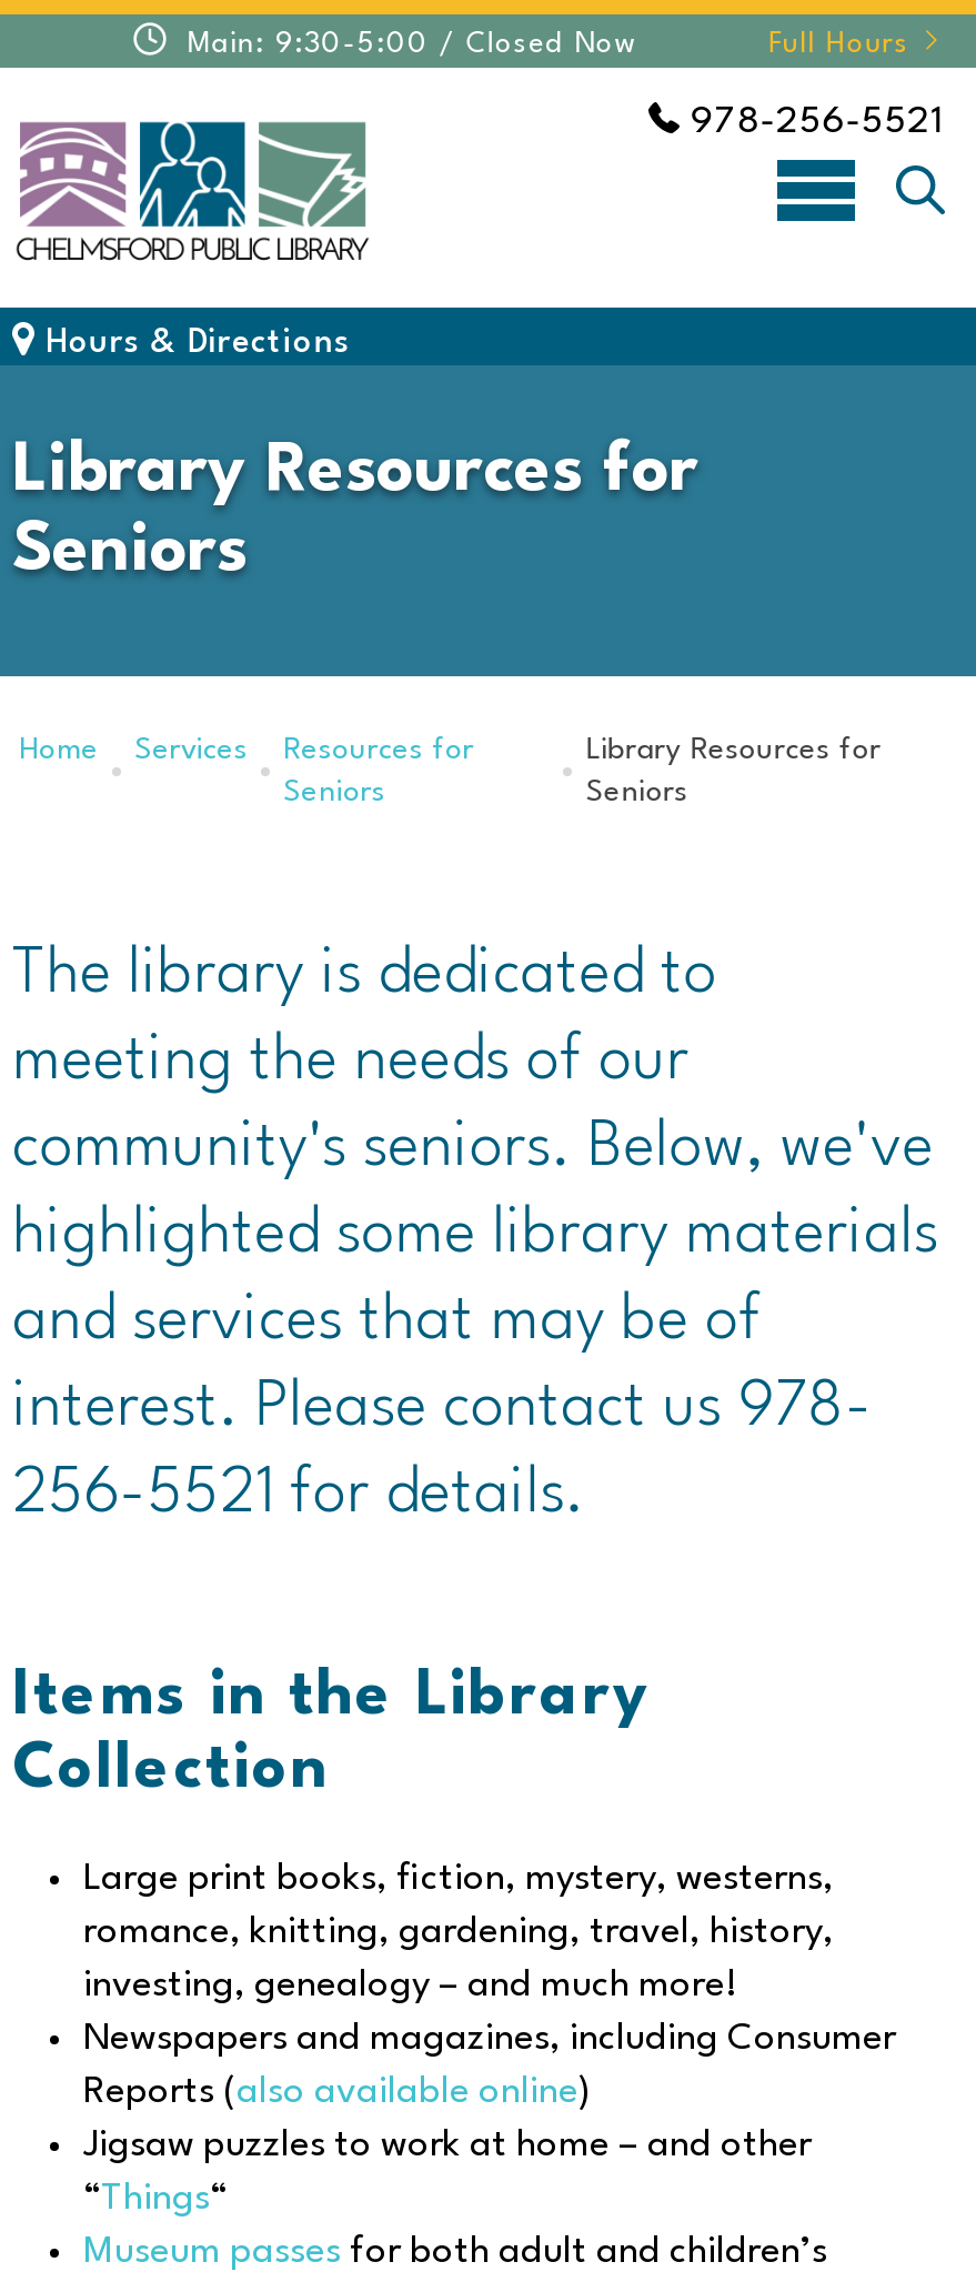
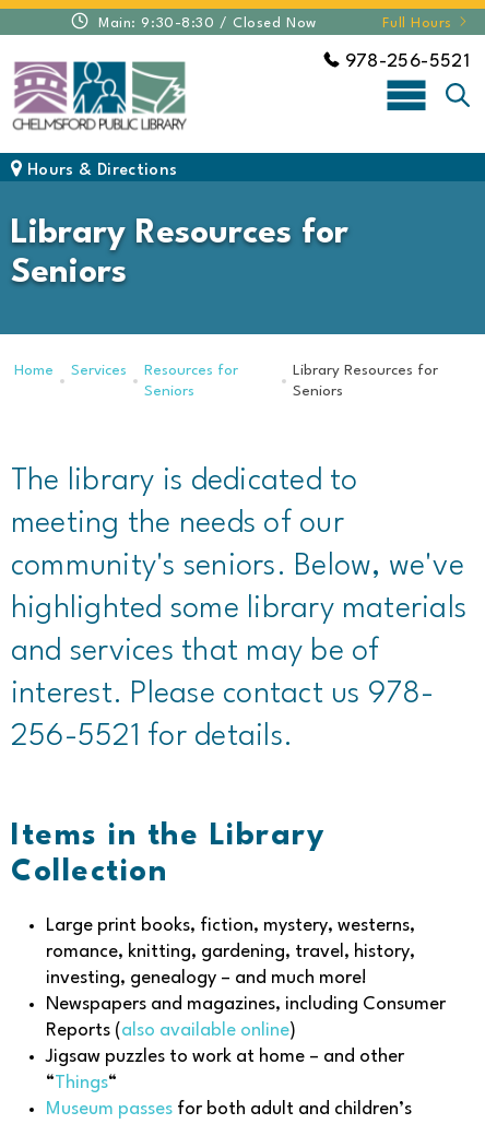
[188,29,636,58] Main: 9:30-5:00 / Closed Now -> [98,16,317,30] Main: 9:30-8:30 / Closed Now

